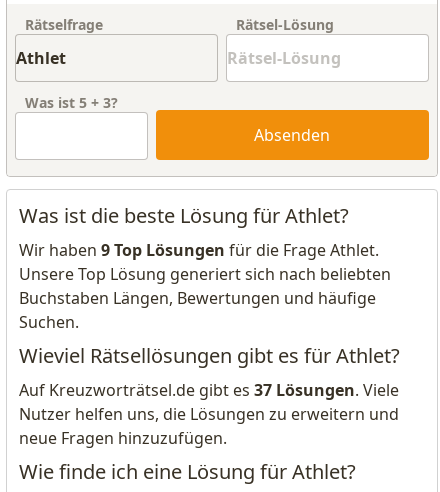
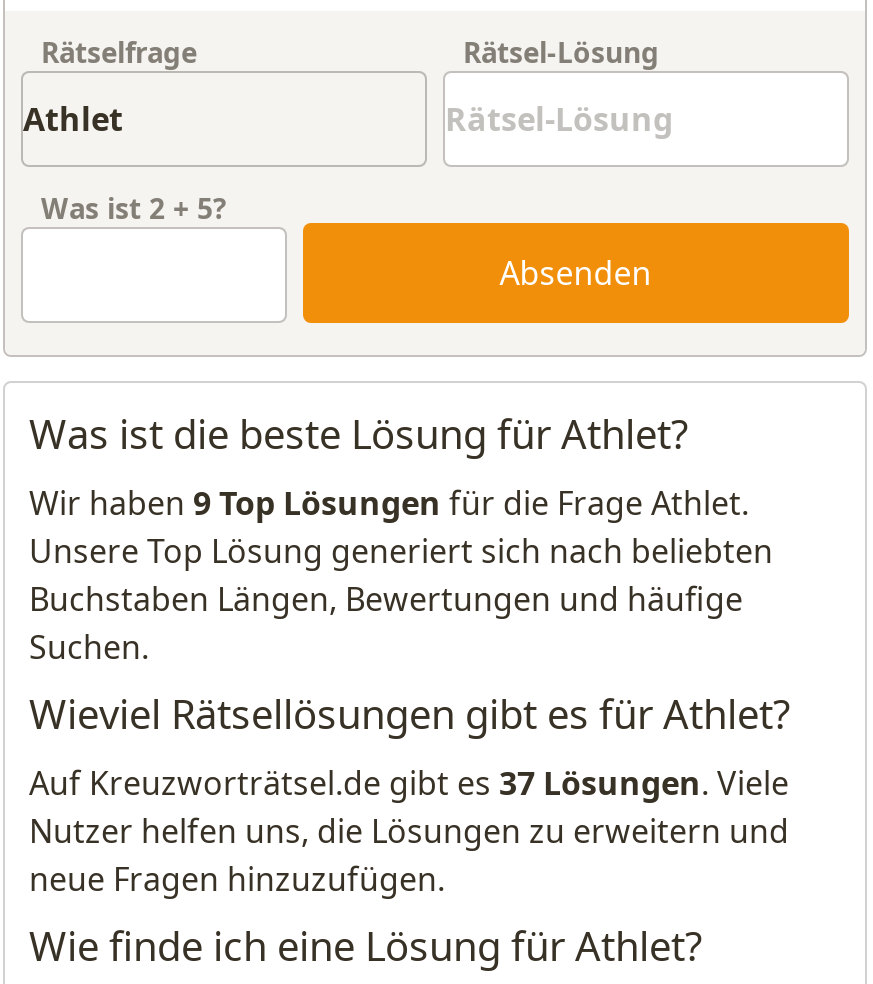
[25,93,118,112] Was ist 5 + 3? -> [41,189,227,227] Was ist 2 + 5?

